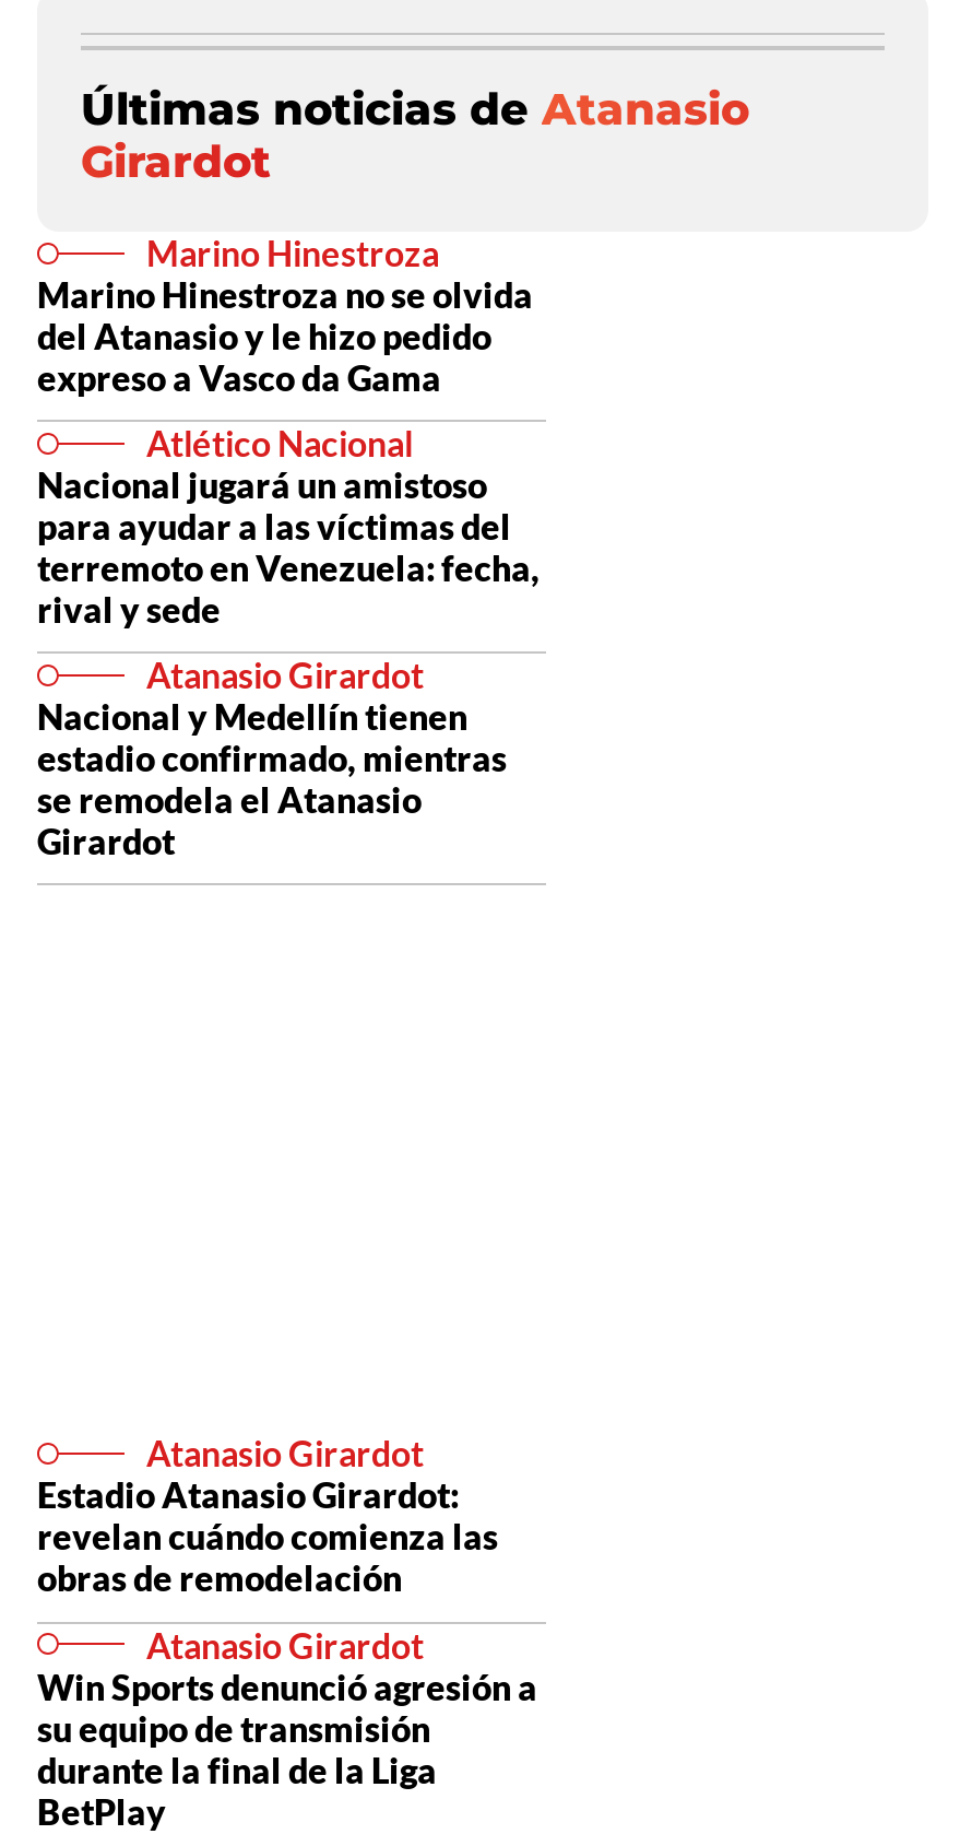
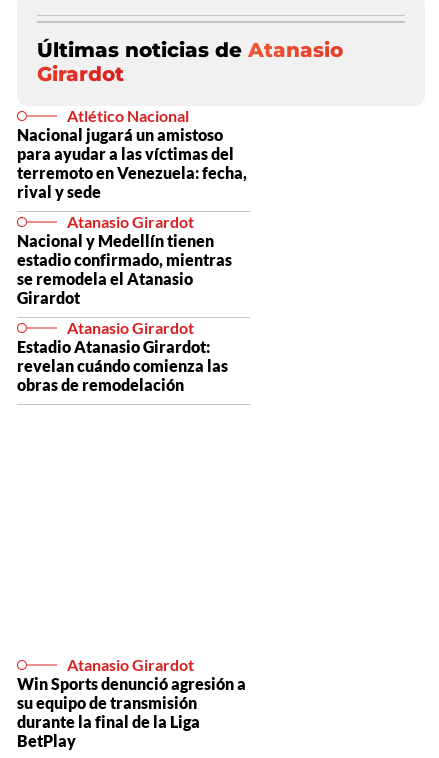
[37,232,533,398] Marino Hinestroza | Marino Hinestroza no se olvida | del Atanasio y le hizo pedido | expreso a Vasco da Gama -> none
moved [37,1432,498,1599] -> [17,318,228,394]: Atanasio Girardot | Estadio Atanasio Girardot: | revelan cuándo comienza las | obras de remodelación

